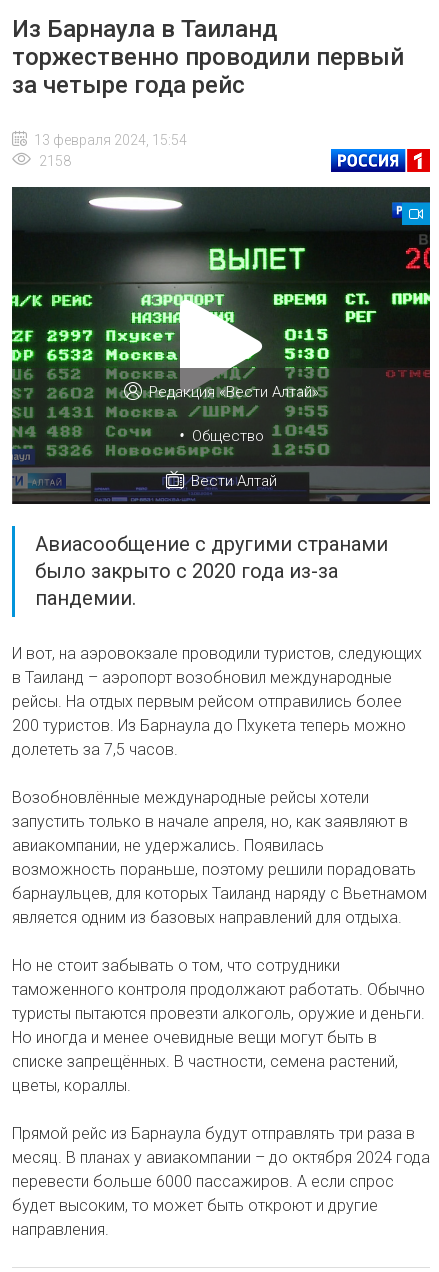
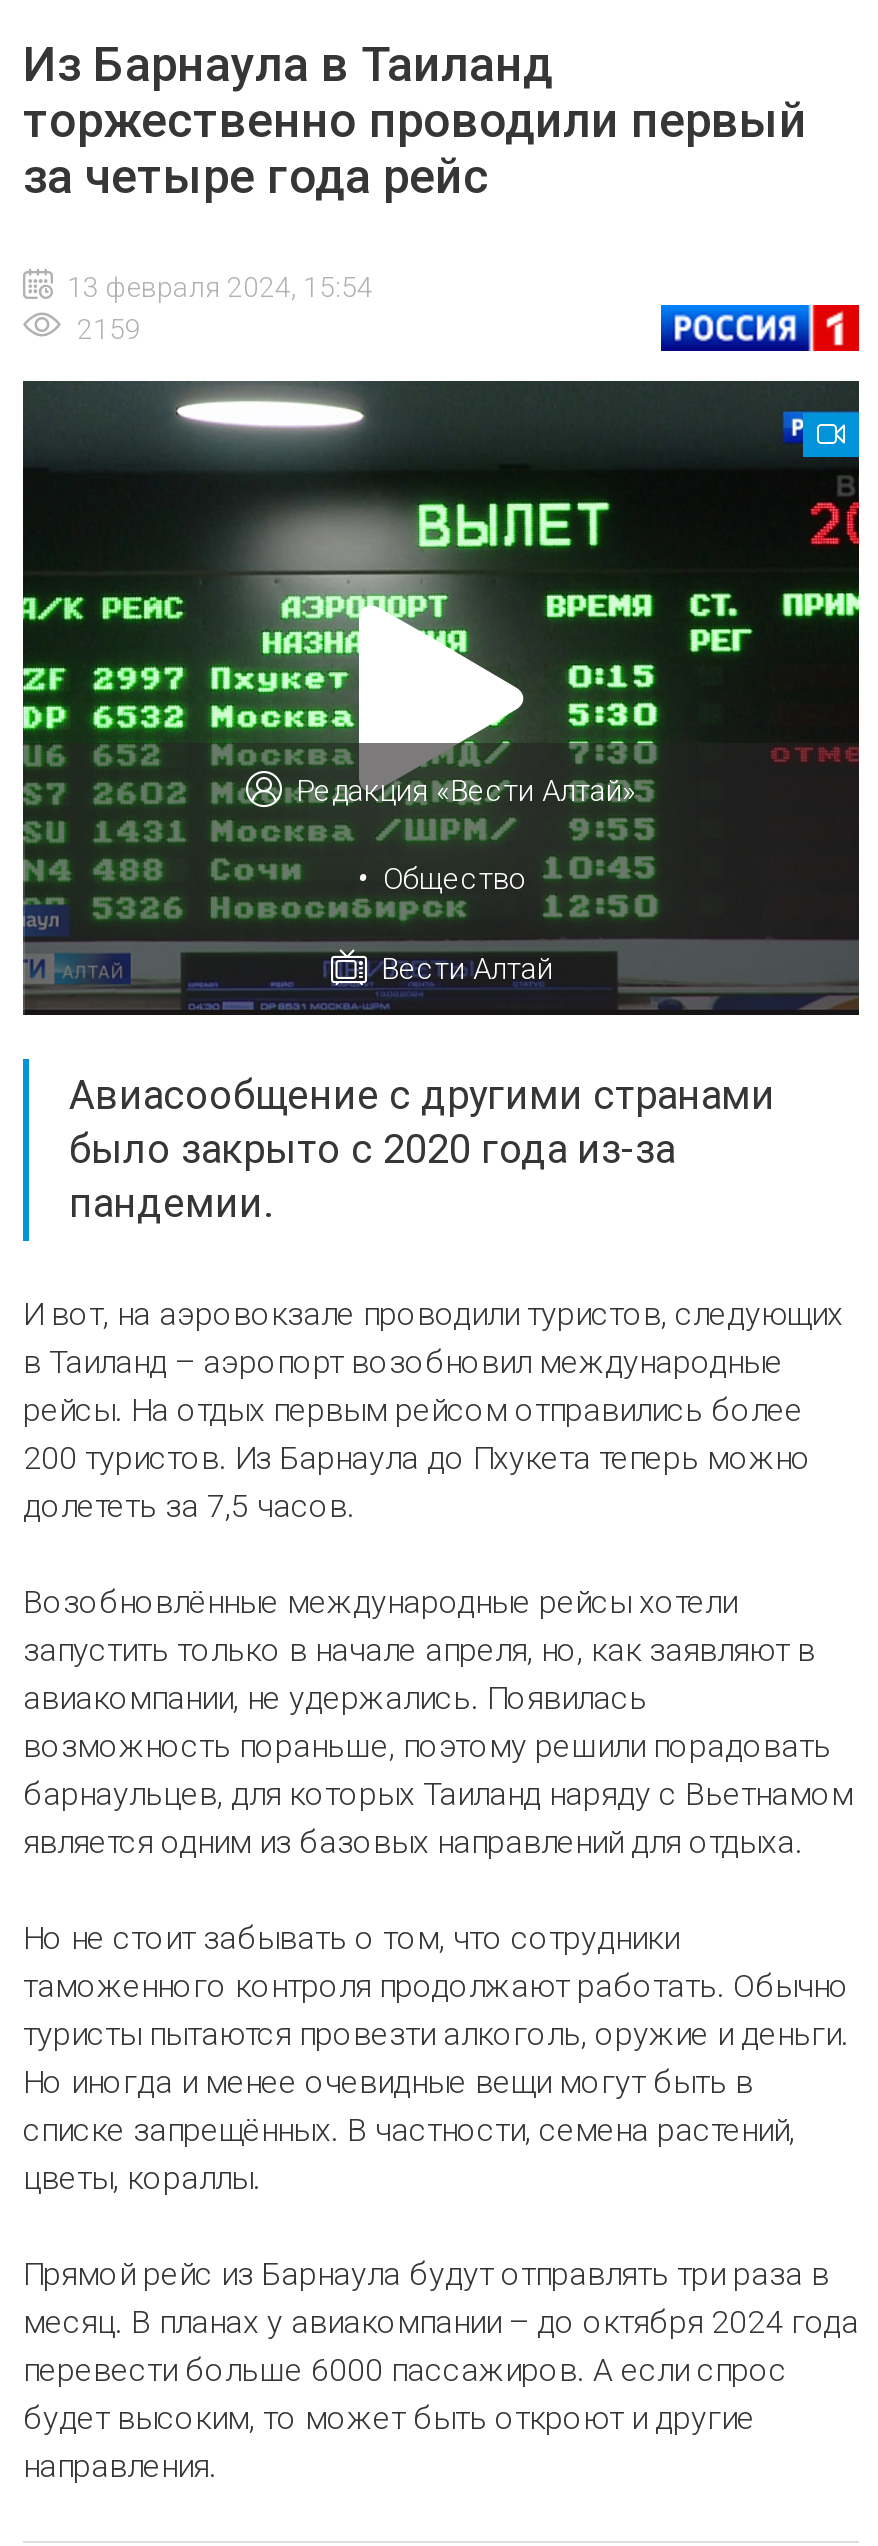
[36,153,71,169] 2158 -> [71,313,141,345] 2159

